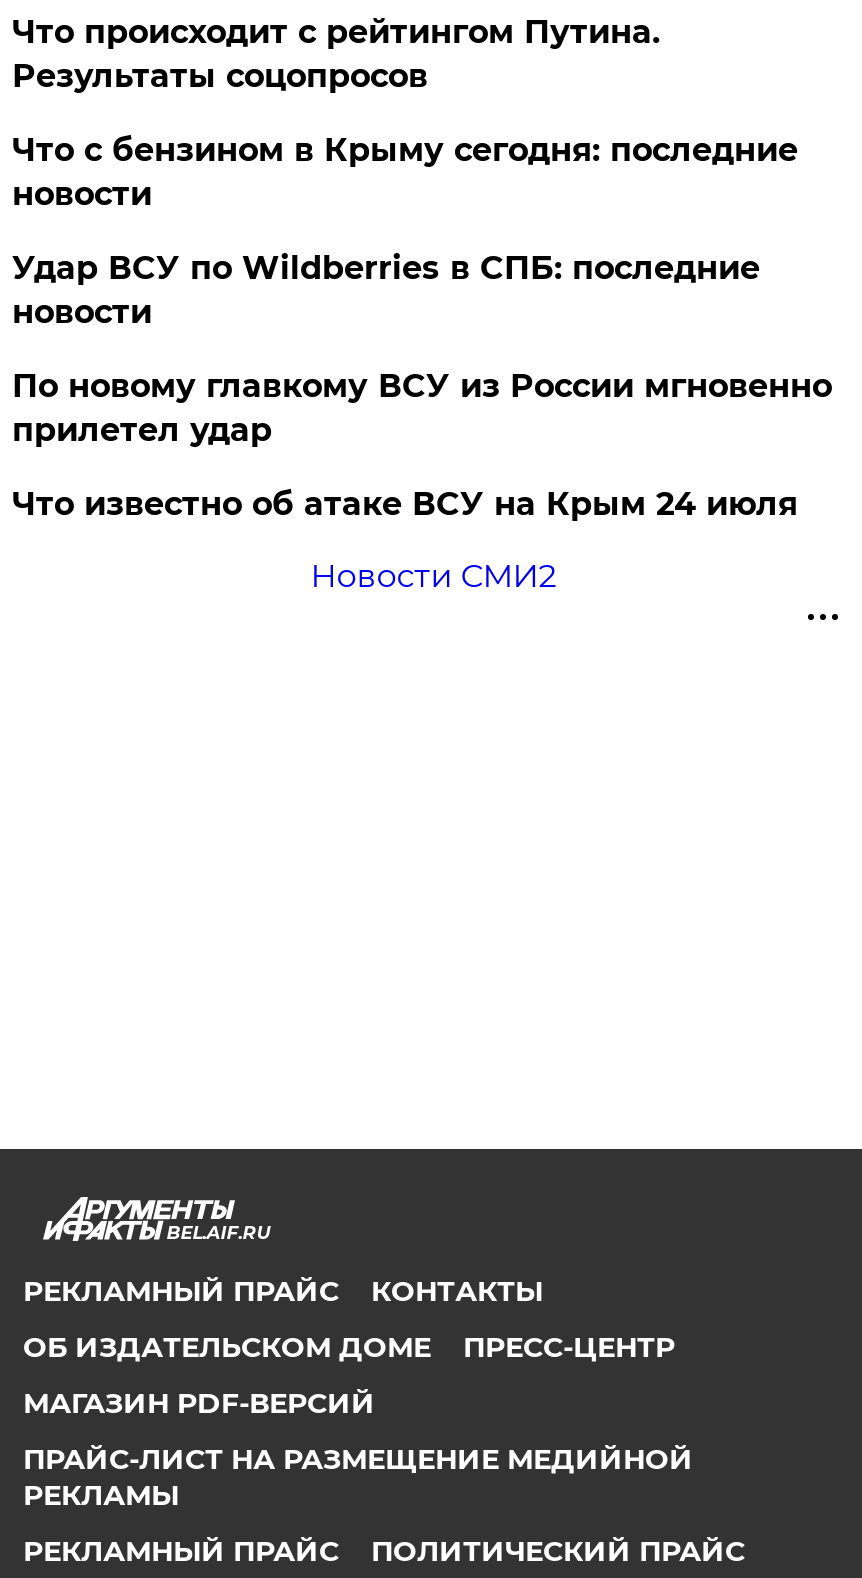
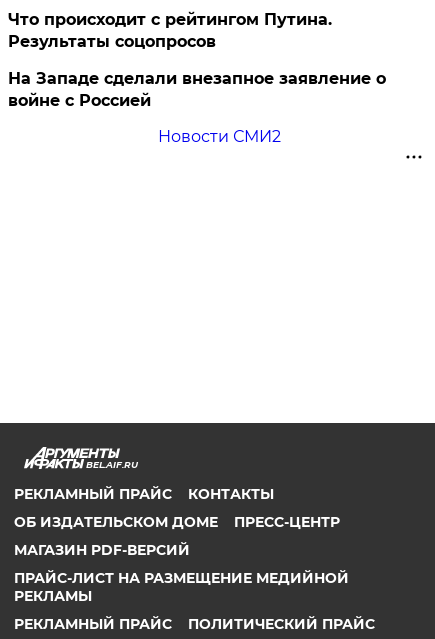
[12,131,832,523] Что с бензином в Крыму сегодня: последние | новости | Удар ВСУ по Wildberries в СПБ: последние | новости | По новому главкому ВСУ из России мгновенно | прилетел удар | Что известно об атаке ВСУ на Крым 24 июля -> [8,69,386,110] На Западе сделали внезапное заявление о | войне с Россией

